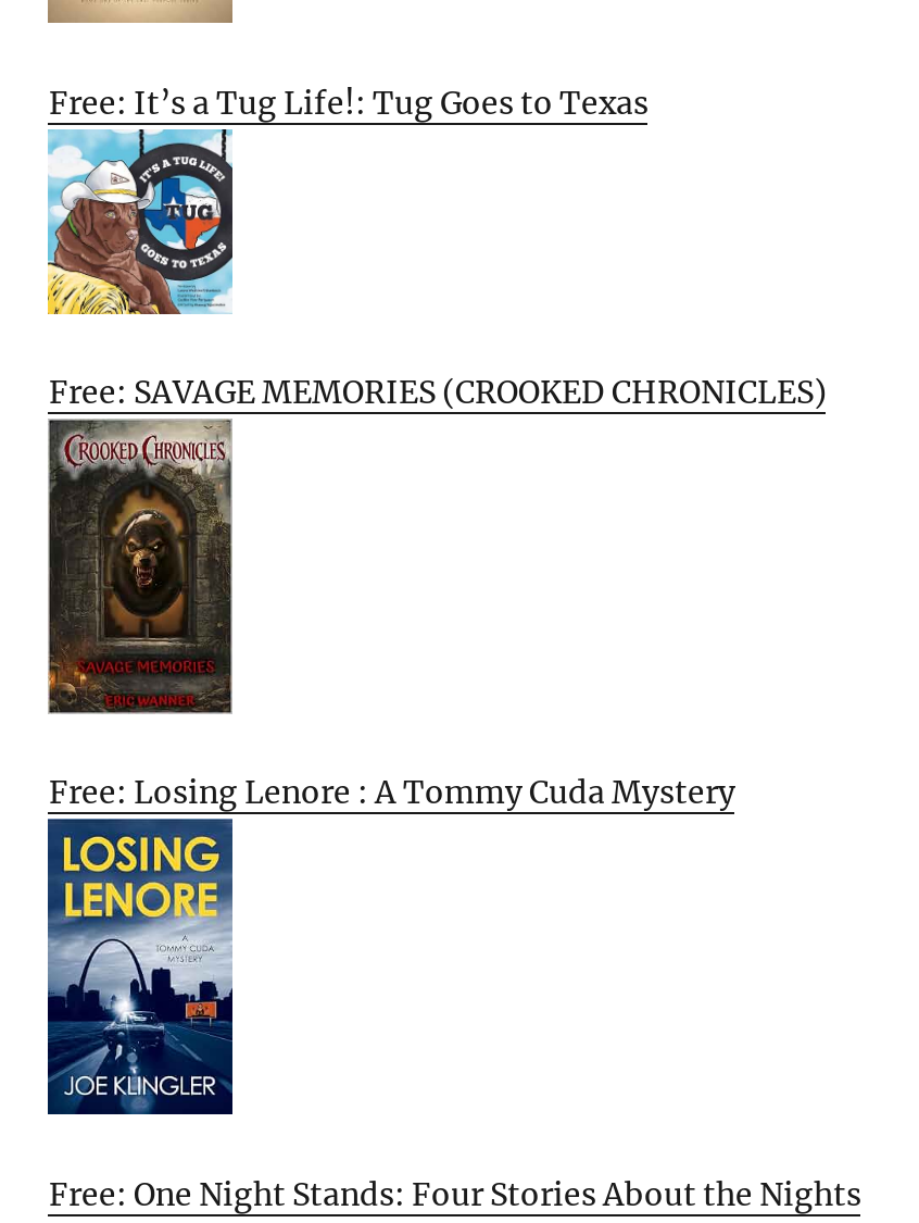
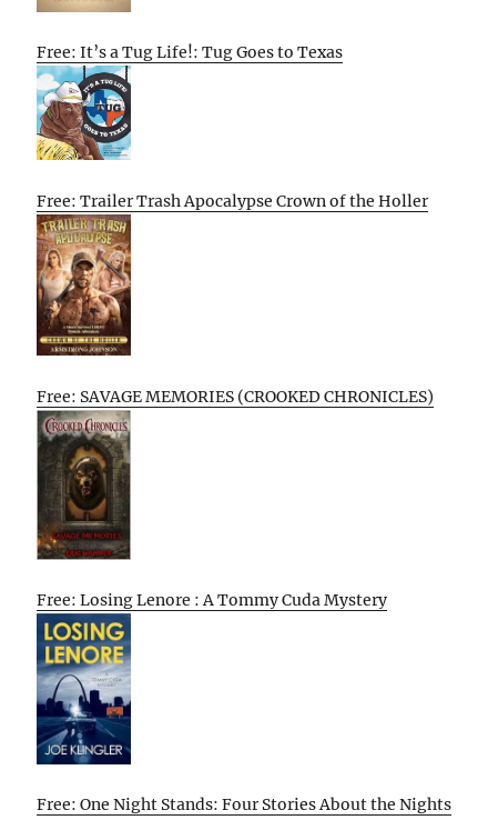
none -> [35,219,132,357] [image]
none -> [37,191,429,211] Free: Trailer Trash Apocalypse Crown of the Holler

